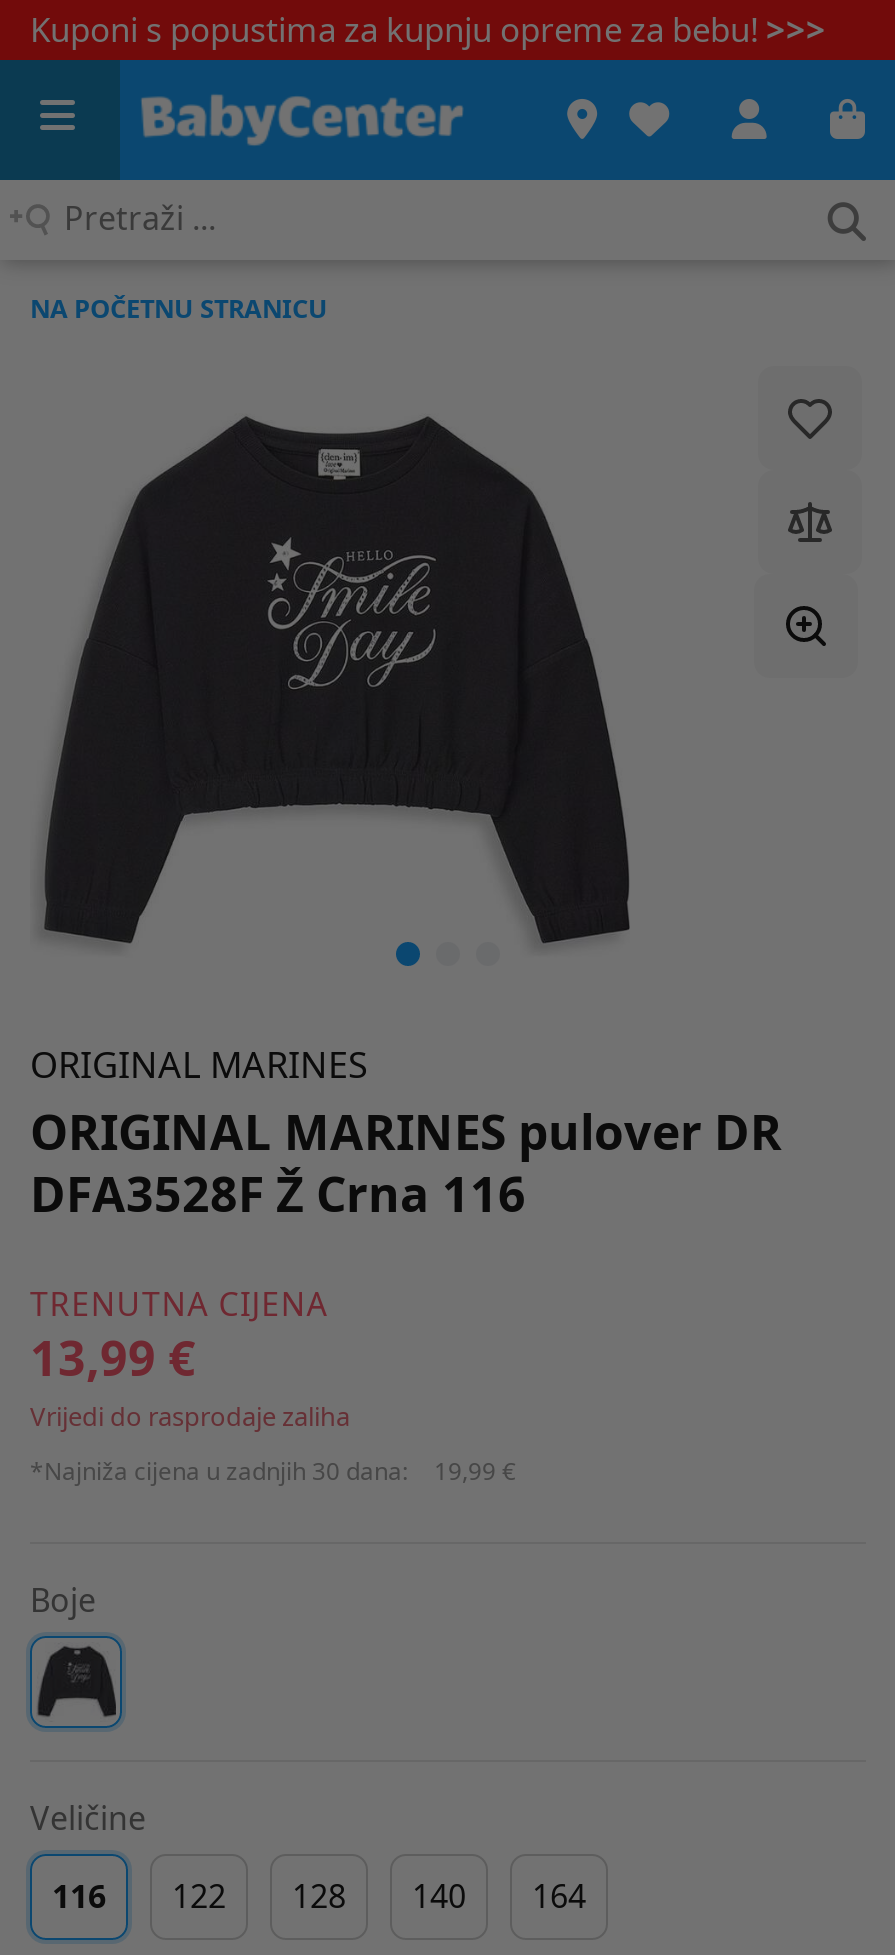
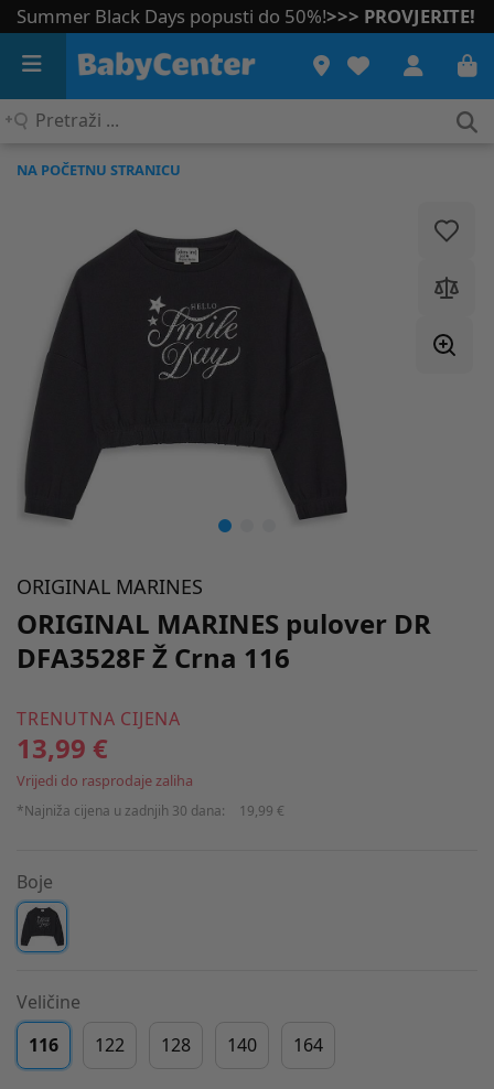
[30,6,826,52] Kuponi s popustima za kupnju opreme za bebu! >>> -> [17,3,475,29] Summer Black Days popusti do 50%! >>> PROVJERITE!

